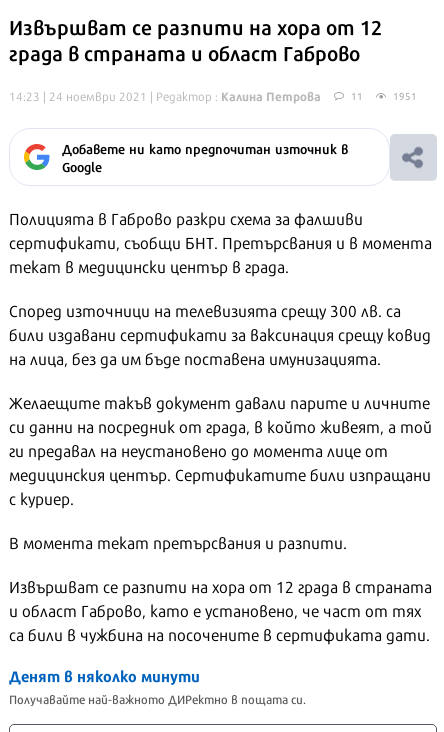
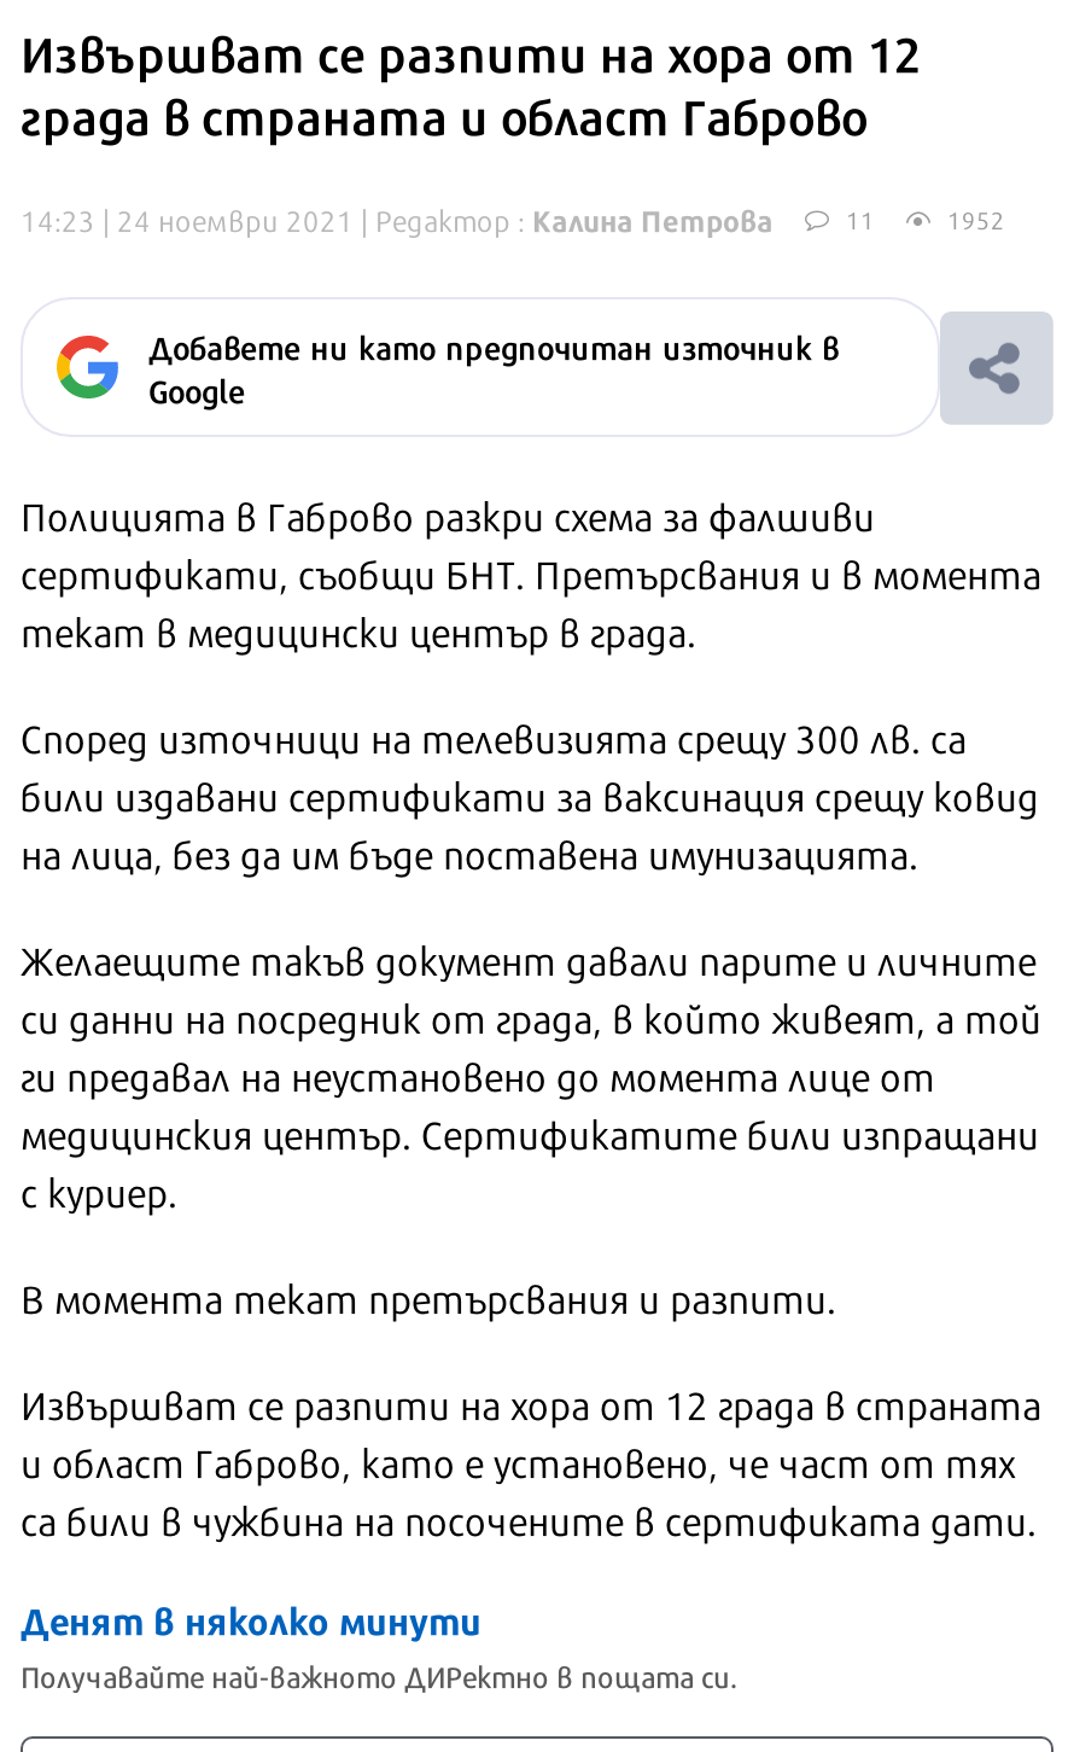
[393,88,417,103] 1951 -> [947,200,1005,237] 1952

